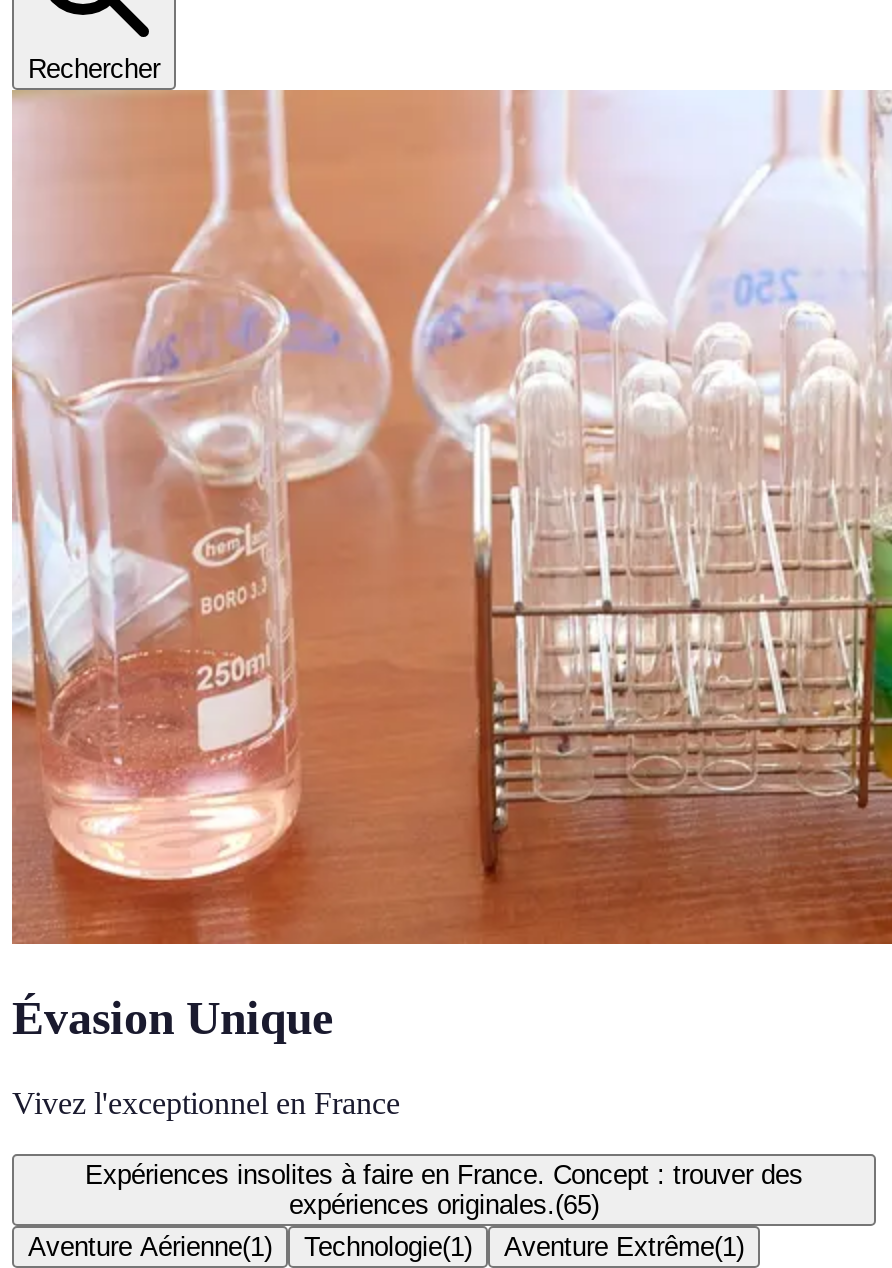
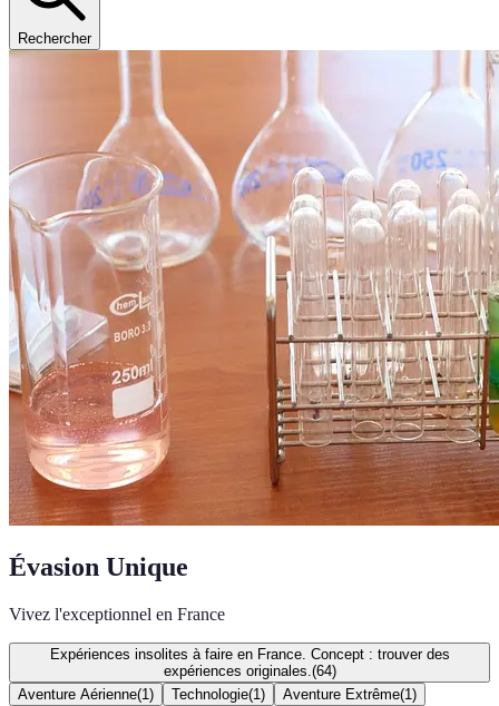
[289,1190,599,1220] expériences originales.(65) -> [163,662,336,679] expériences originales.(64)

